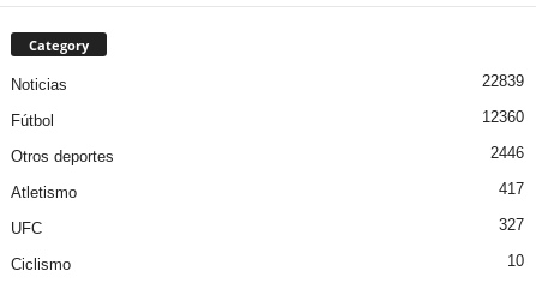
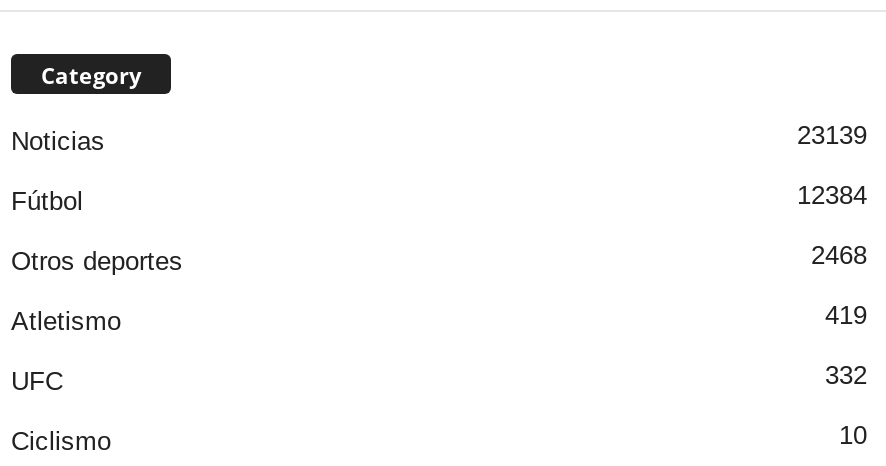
[482,72,524,90] 22839 -> [797,120,867,150] 23139
[482,108,524,126] 12360 -> [797,180,867,210] 12384
[490,144,524,162] 2446 -> [811,240,867,270] 2468
[499,180,524,198] 417 -> [825,300,867,330] 419
[499,216,524,234] 327 -> [825,360,867,390] 332

